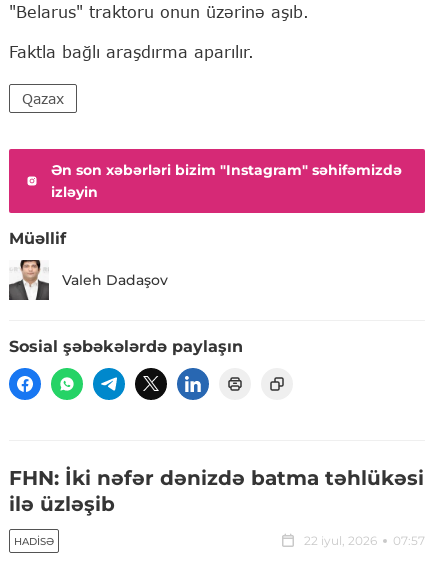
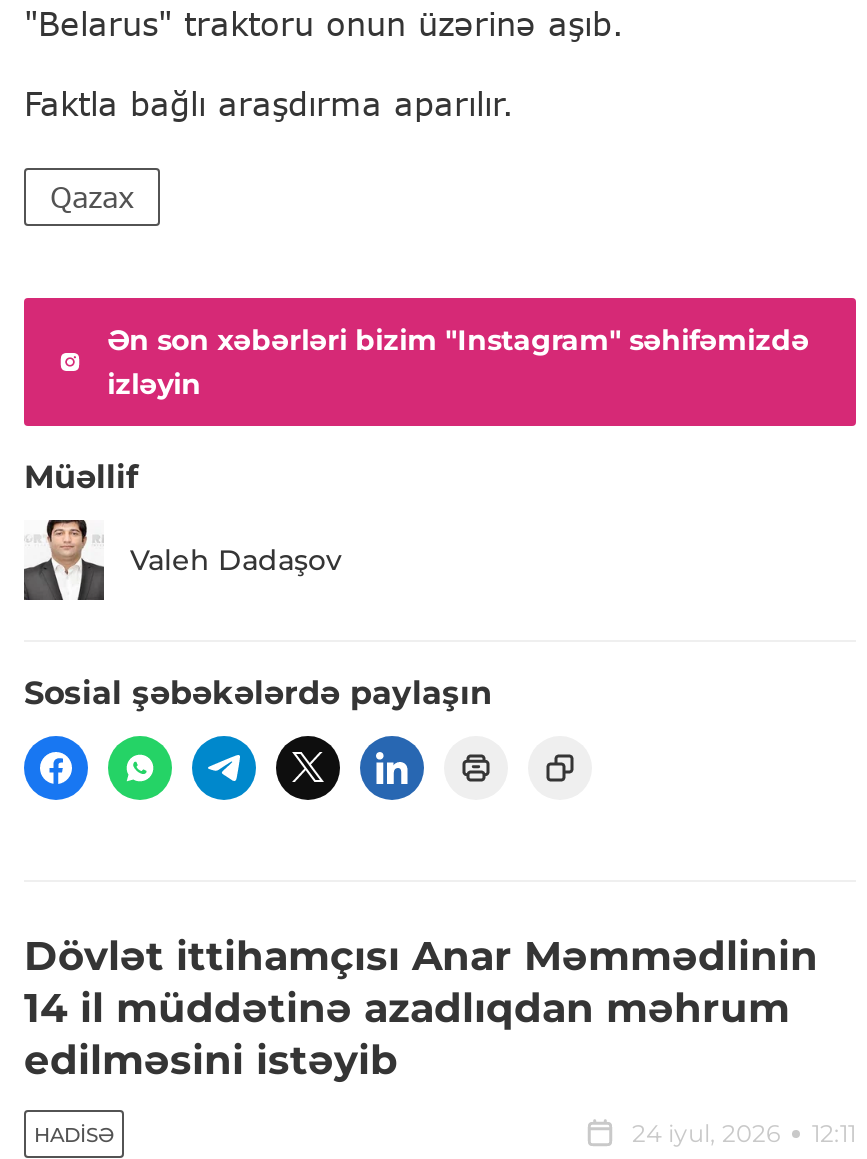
[9,466,424,516] FHN: İki nəfər dənizdə batma təhlükəsi | ilə üzləşib -> [24,933,818,1085] Dövlət ittihamçısı Anar Məmmədlinin | 14 il müddətinə azadlıqdan məhrum | edilməsini istəyib
[304,533,425,548] 22 iyul, 2026 | 07:57 -> [632,1119,856,1149] 24 iyul, 2026 | 12:11

